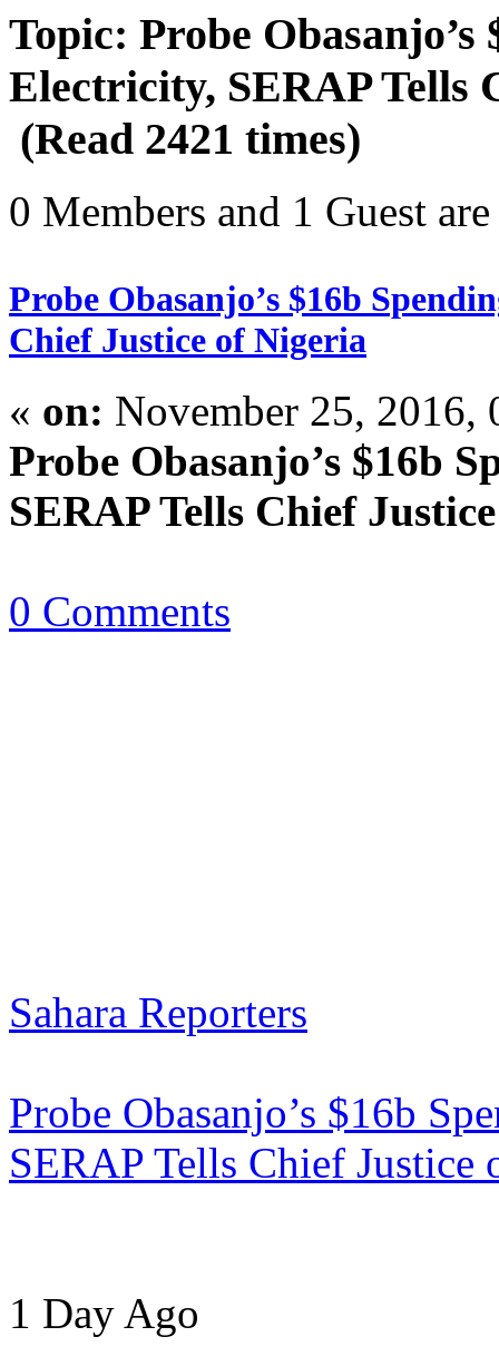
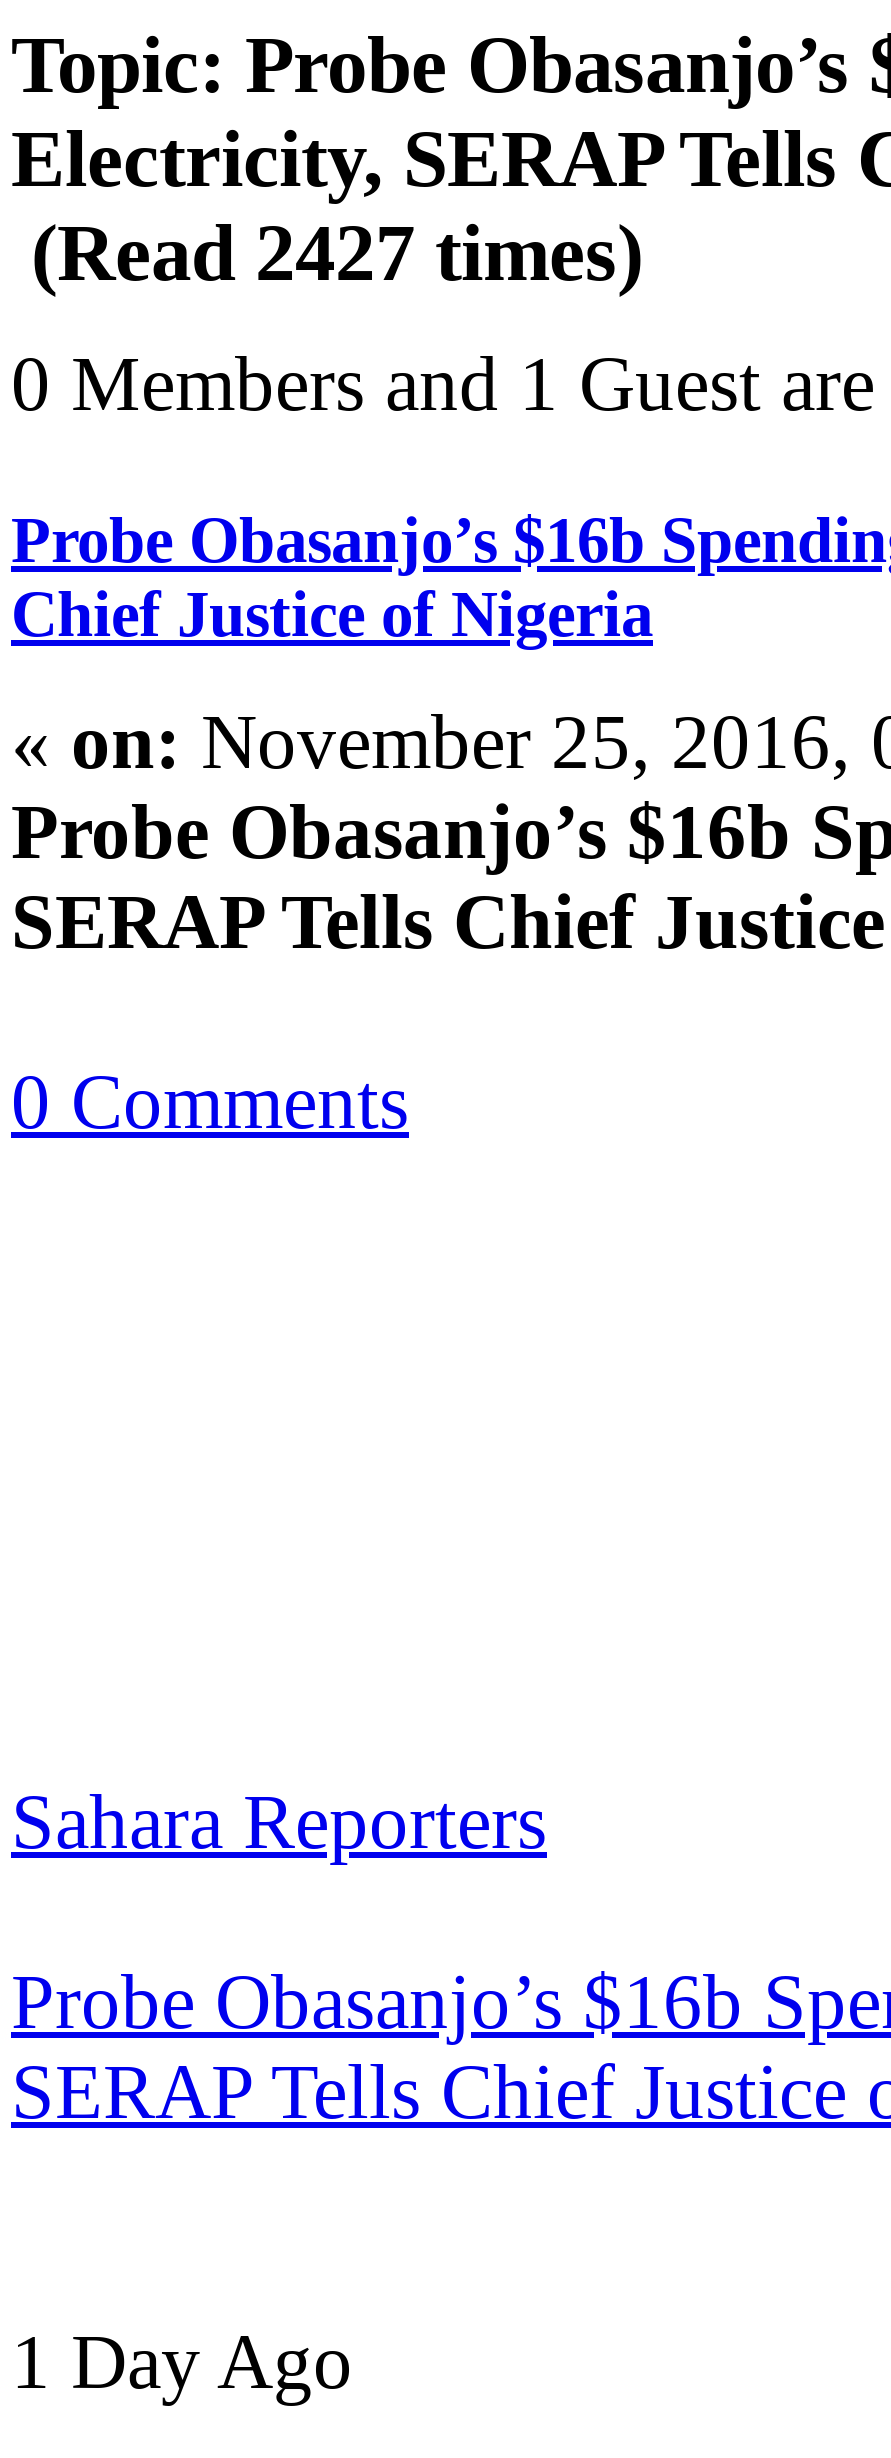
[9,114,361,164] (Read 2421 times) -> [11,209,643,299] (Read 2427 times)

